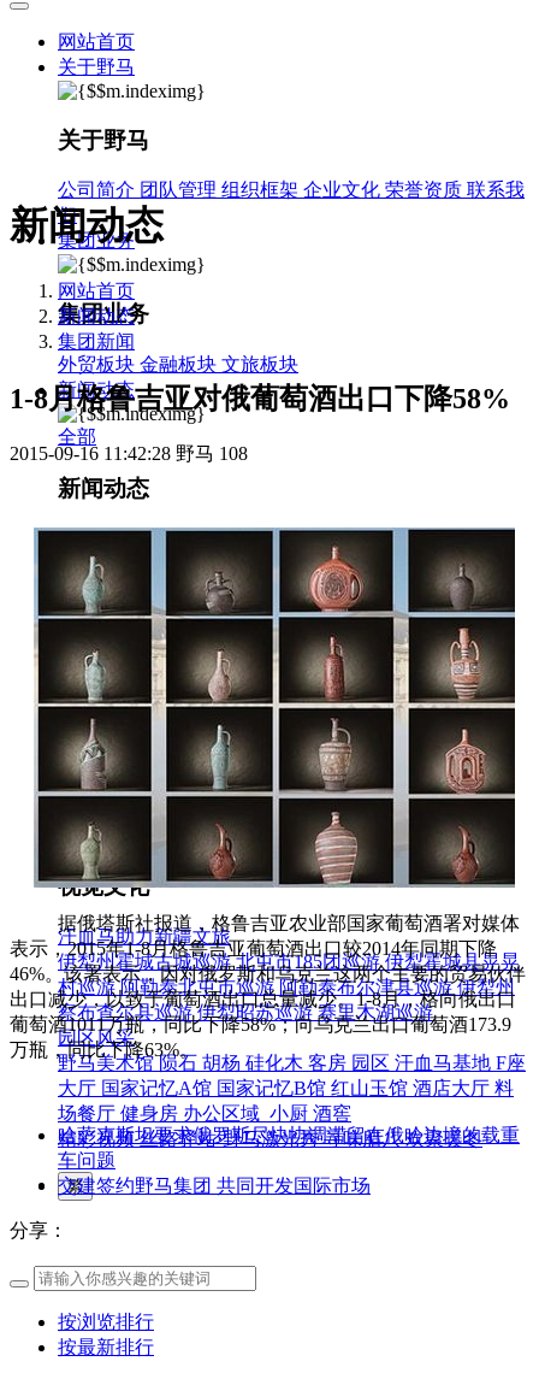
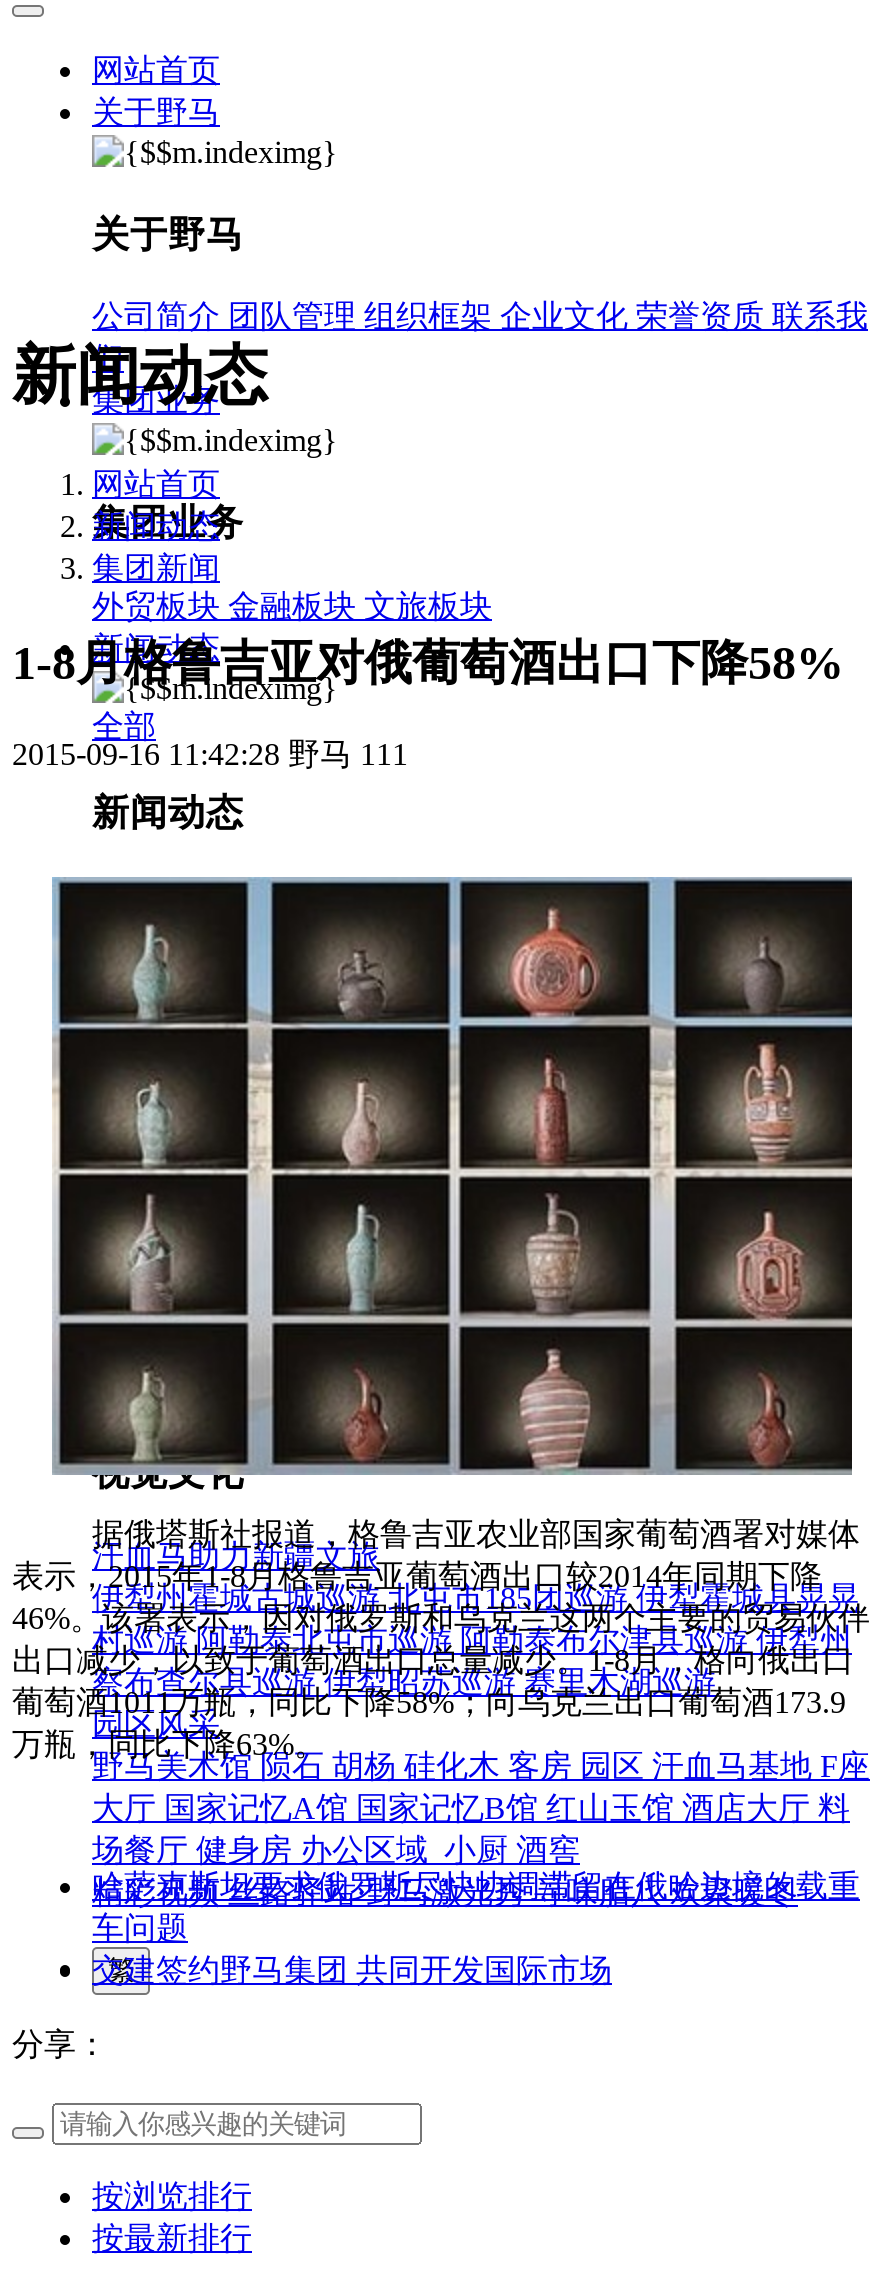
[10,443,248,463] 2015-09-16 11:42:28 野马 108 -> [12,736,408,770] 2015-09-16 11:42:28 野马 111

